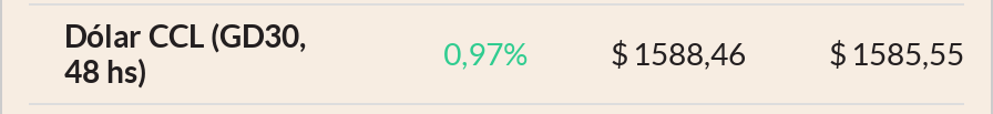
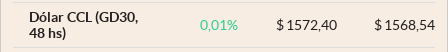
[444,36,528,71] 0,97% -> [200,17,238,33] 0,01%
[611,36,746,71] $ 1588,46 -> [275,17,336,33] $ 1572,40
[829,36,964,71] $ 1585,55 -> [374,17,435,33] $ 1568,54

